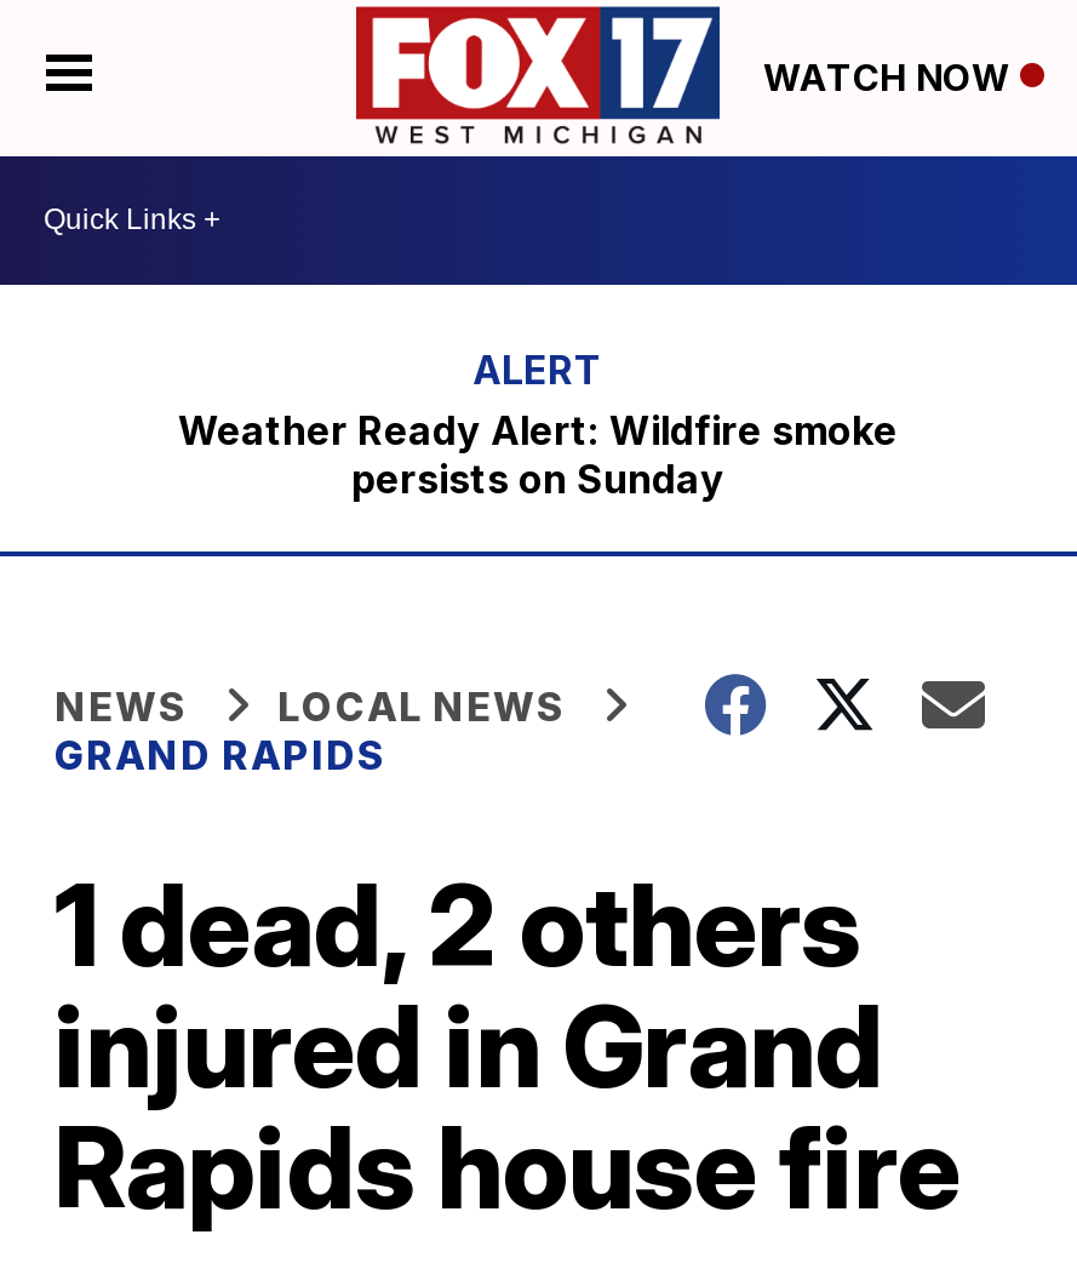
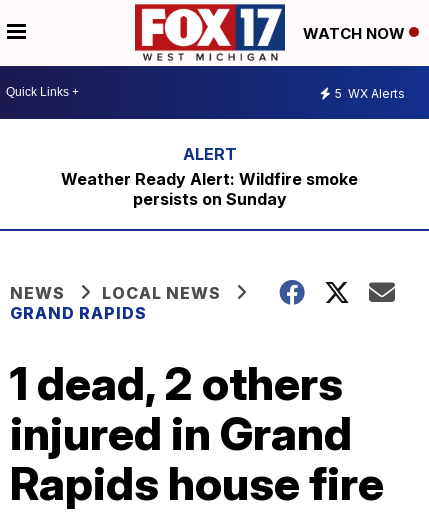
none -> [335,86,405,101] 5 WX Alerts

